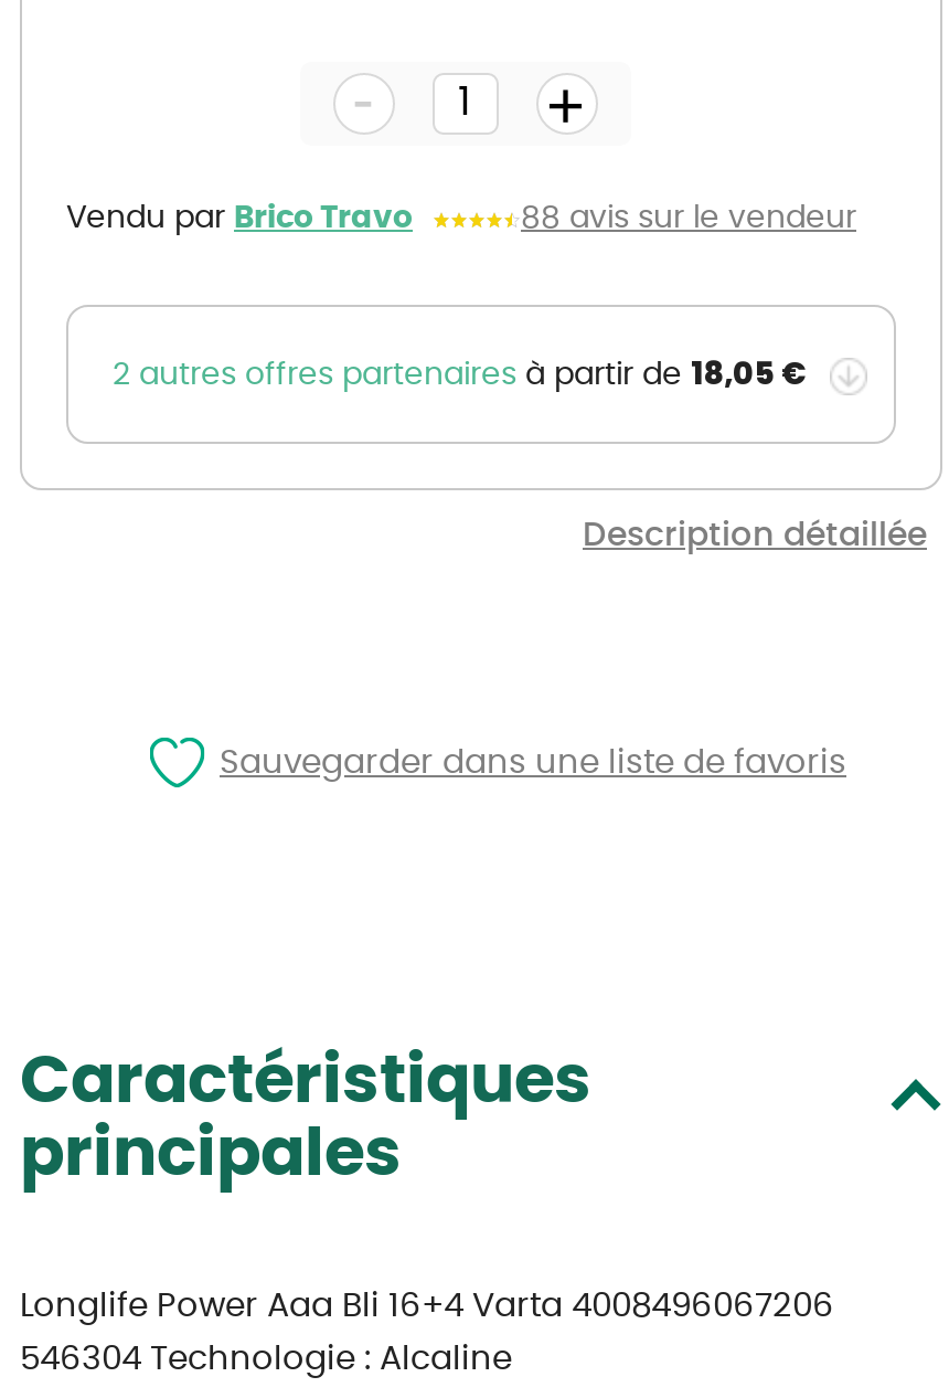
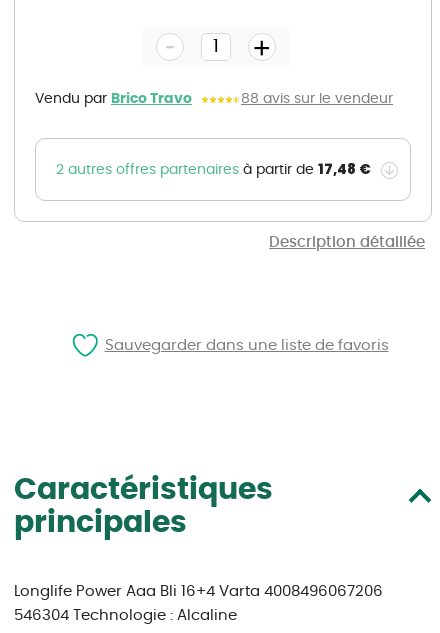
[113,351,808,395] 2 autres offres partenaires à partir de 18,05 € -> [56,159,371,179] 2 autres offres partenaires à partir de 17,48 €

